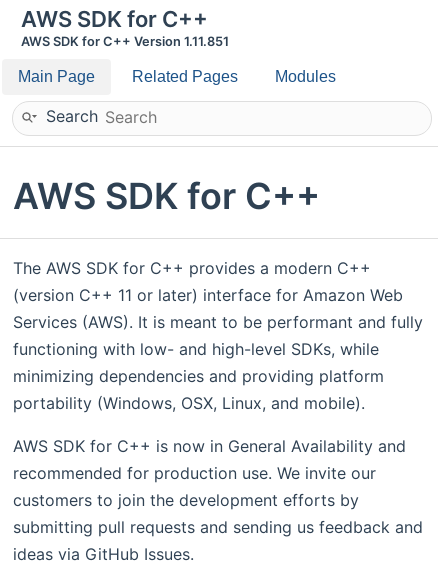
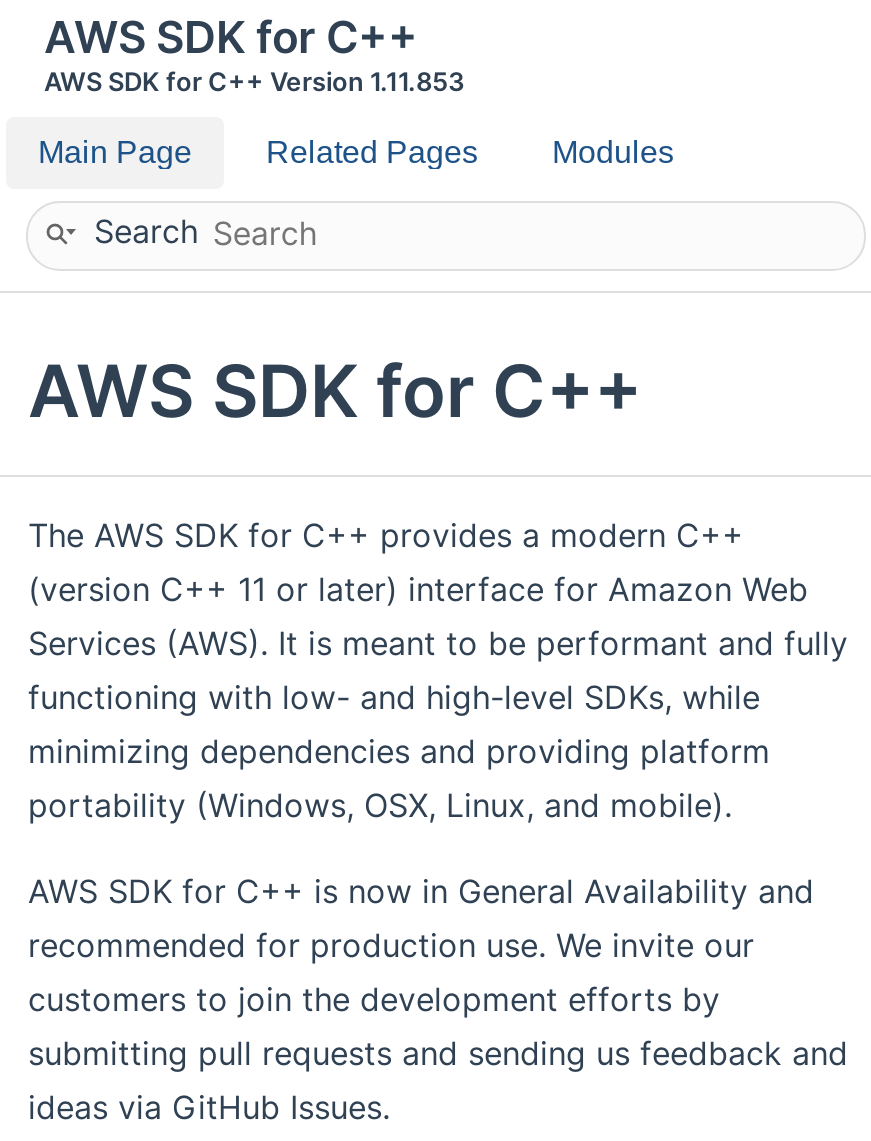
[21,34,229,49] AWS SDK for C++ Version 1.11.851 -> [44,67,464,97] AWS SDK for C++ Version 1.11.853

